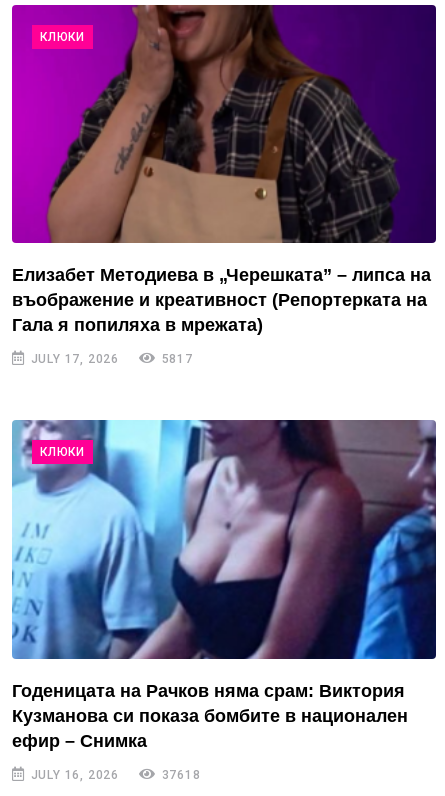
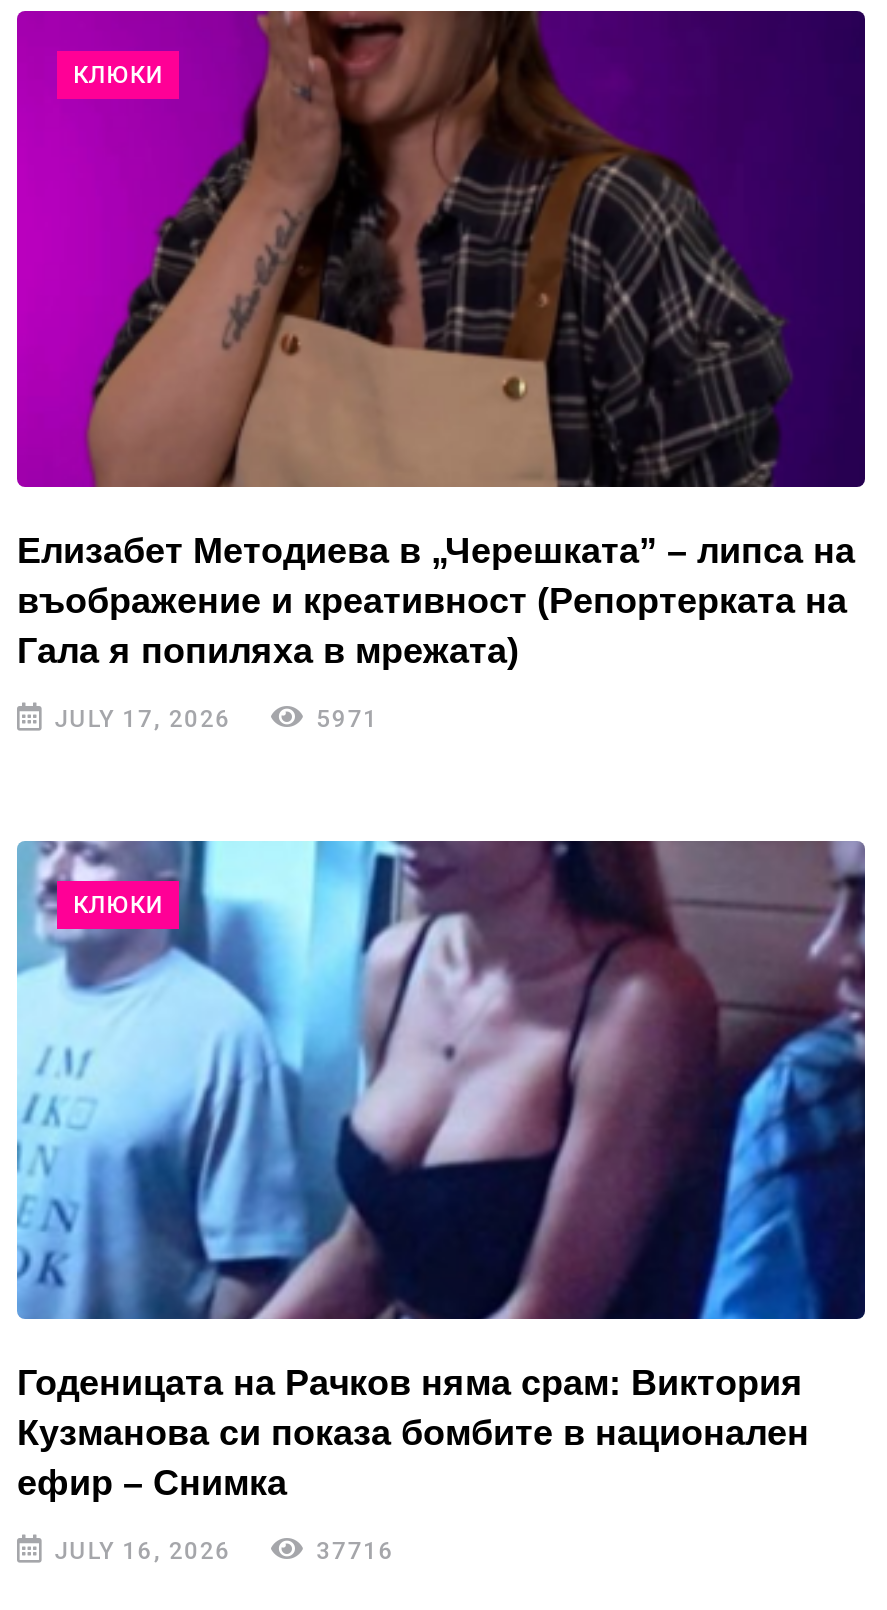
[158,352,193,366] 5817 -> [309,705,379,733] 5971
[158,768,201,782] 37618 -> [309,1536,394,1564] 37716

